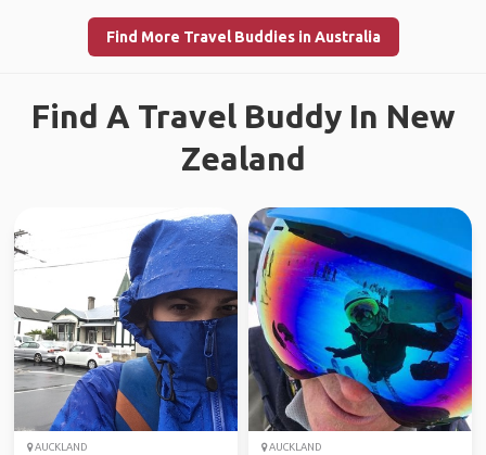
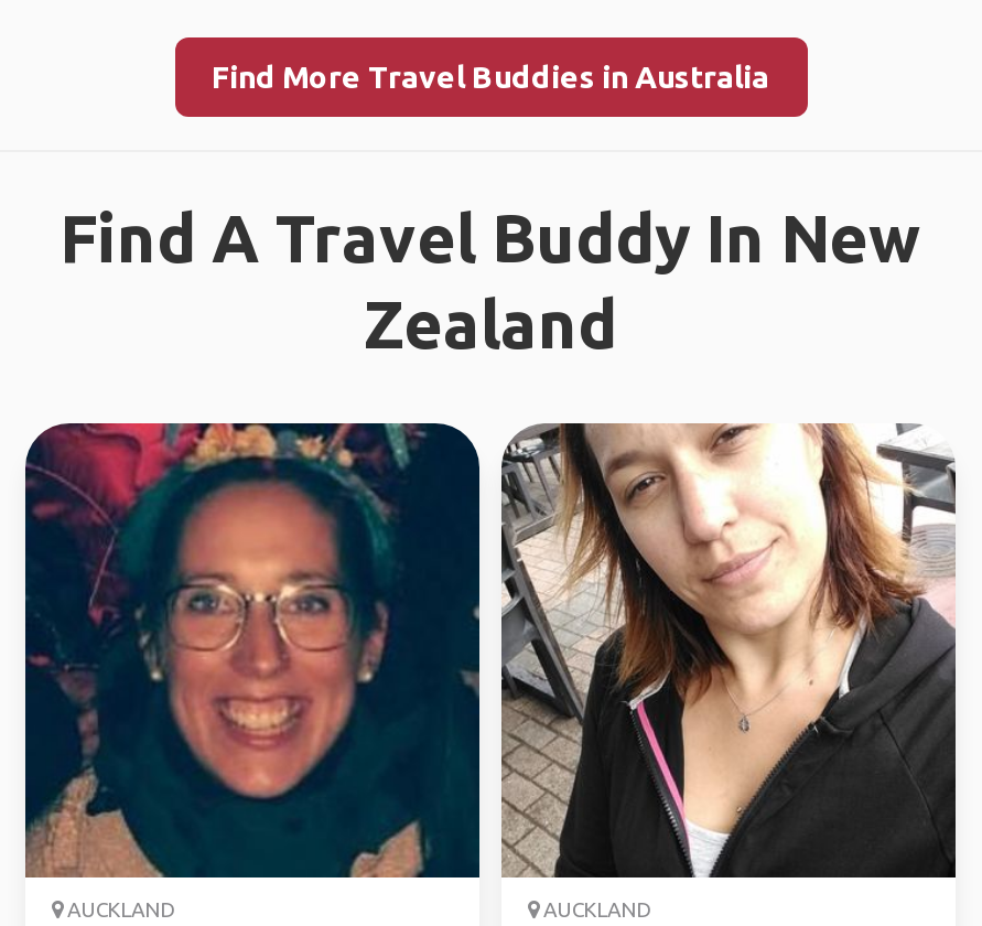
[14,207,239,432] [image] -> [23,421,482,880] [image]
[247,206,473,432] [image] -> [499,421,958,880] [image]

